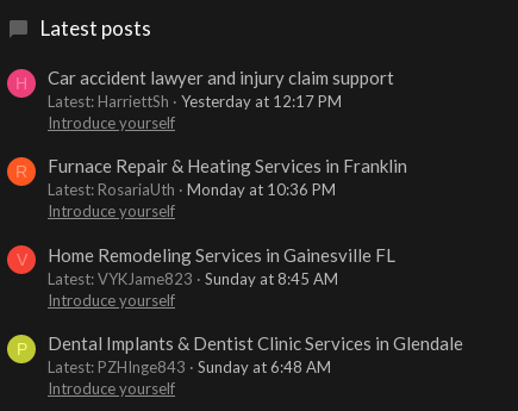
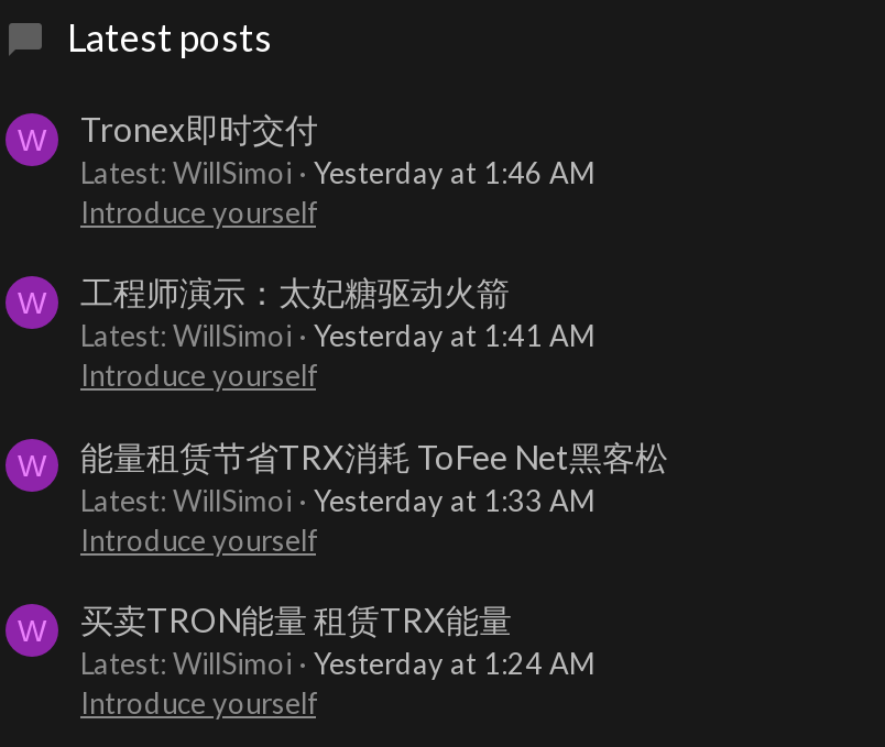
[15,67,394,111] H | Car accident lawyer and injury claim support | Latest: HarriettSh | Yesterday at 12:17 PM -> [18,109,596,191] W | Tronex即时交付 | Latest: WillSimoi | Yesterday at 1:46 AM
[15,155,407,199] R | Furnace Repair & Heating Services in Franklin | Latest: RosariaUth | Monday at 10:36 PM -> [18,273,596,354] W | 工程师演示：太妃糖驱动火箭 | Latest: WillSimoi | Yesterday at 1:41 AM
[16,244,395,288] V | Home Remodeling Services in Gainesville FL | Latest: VYKJame823 | Sunday at 8:45 AM -> [18,436,668,518] W | 能量租赁节省TRX消耗 ToFee Net黑客松 | Latest: WillSimoi | Yesterday at 1:33 AM
[16,332,463,376] P | Dental Implants & Dentist Clinic Services in Glendale | Latest: PZHInge843 | Sunday at 6:48 AM -> [18,600,596,681] W | 买卖TRON能量 租赁TRX能量 | Latest: WillSimoi | Yesterday at 1:24 AM

